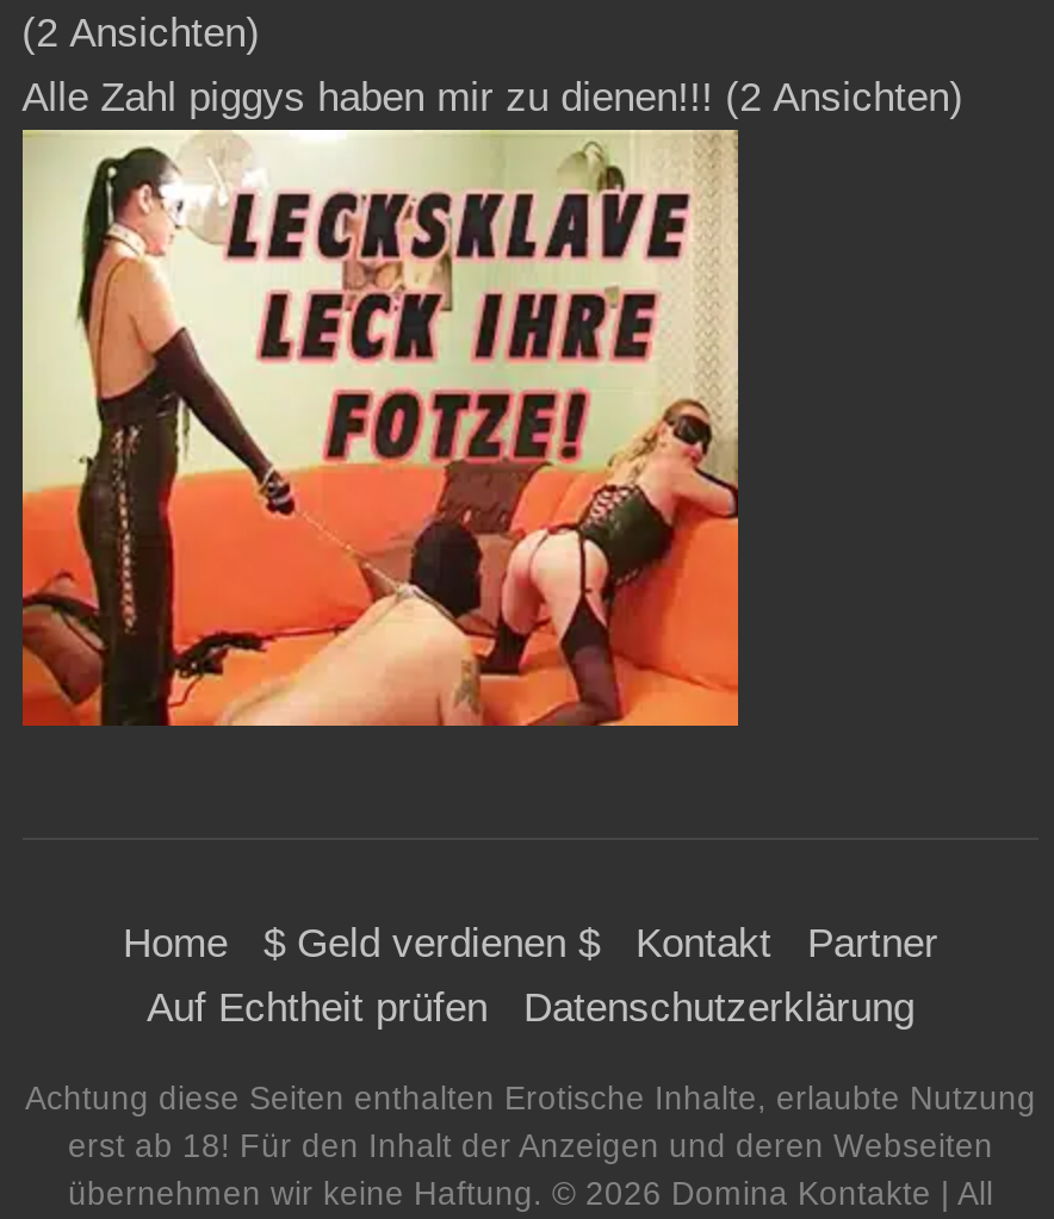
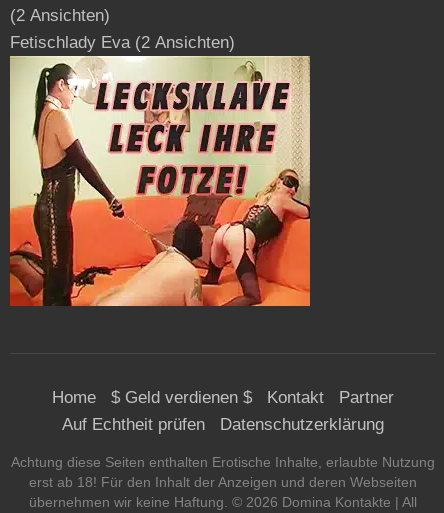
[22,75,964,120] Alle Zahl piggys haben mir zu dienen!!! (2 Ansichten) -> [10,33,235,52] Fetischlady Eva (2 Ansichten)

